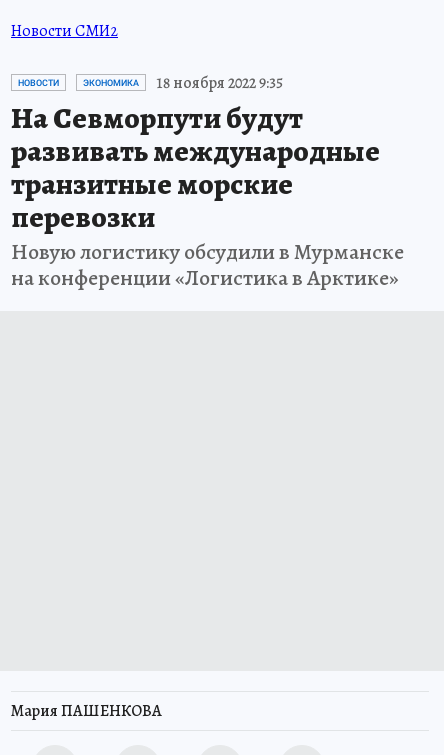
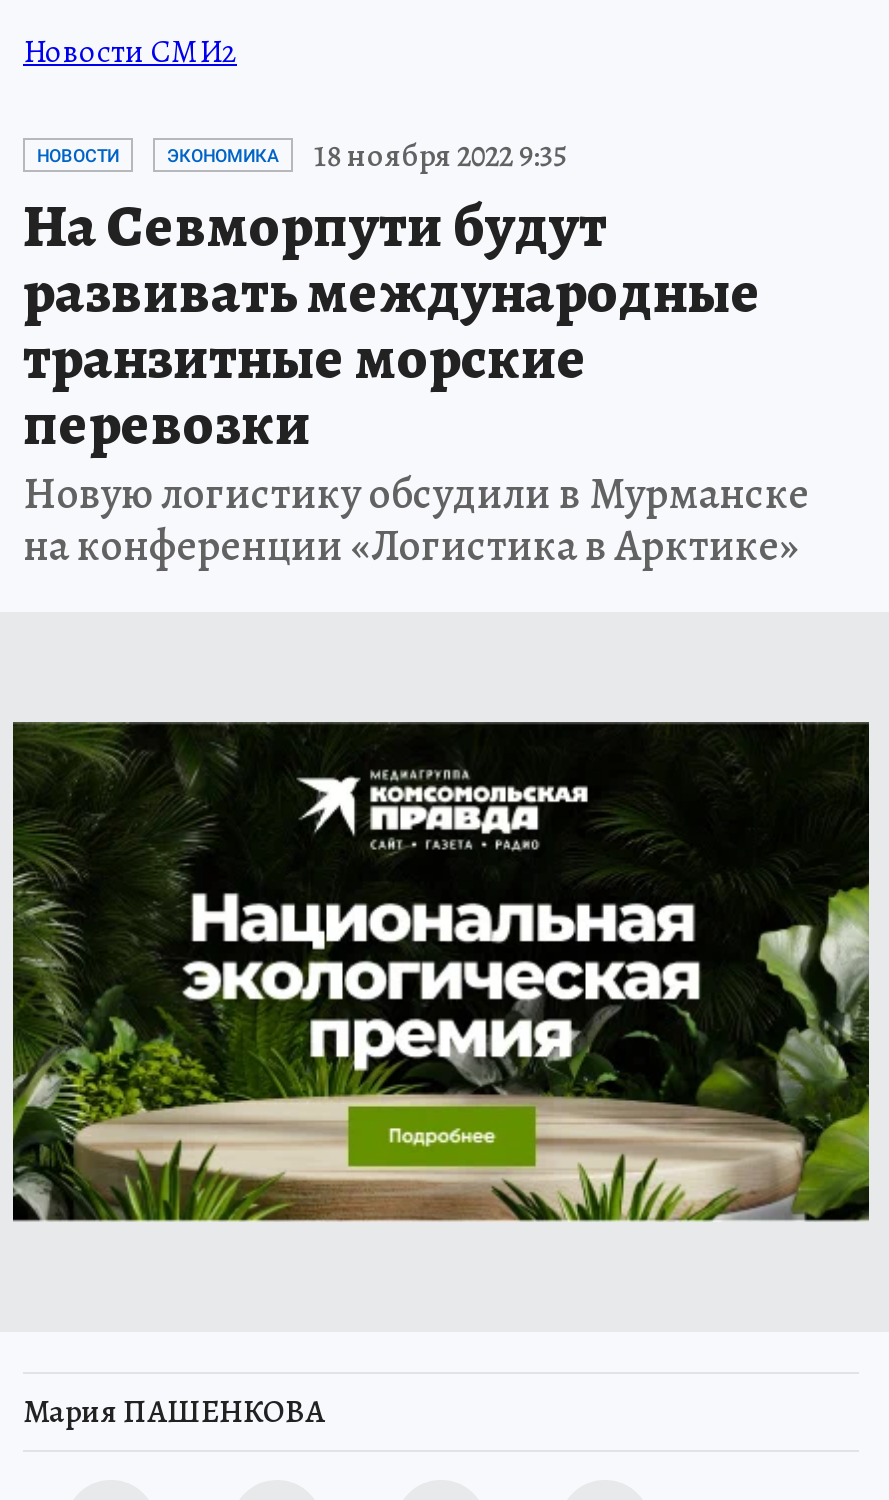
none -> [11,720,871,1224] [image]

